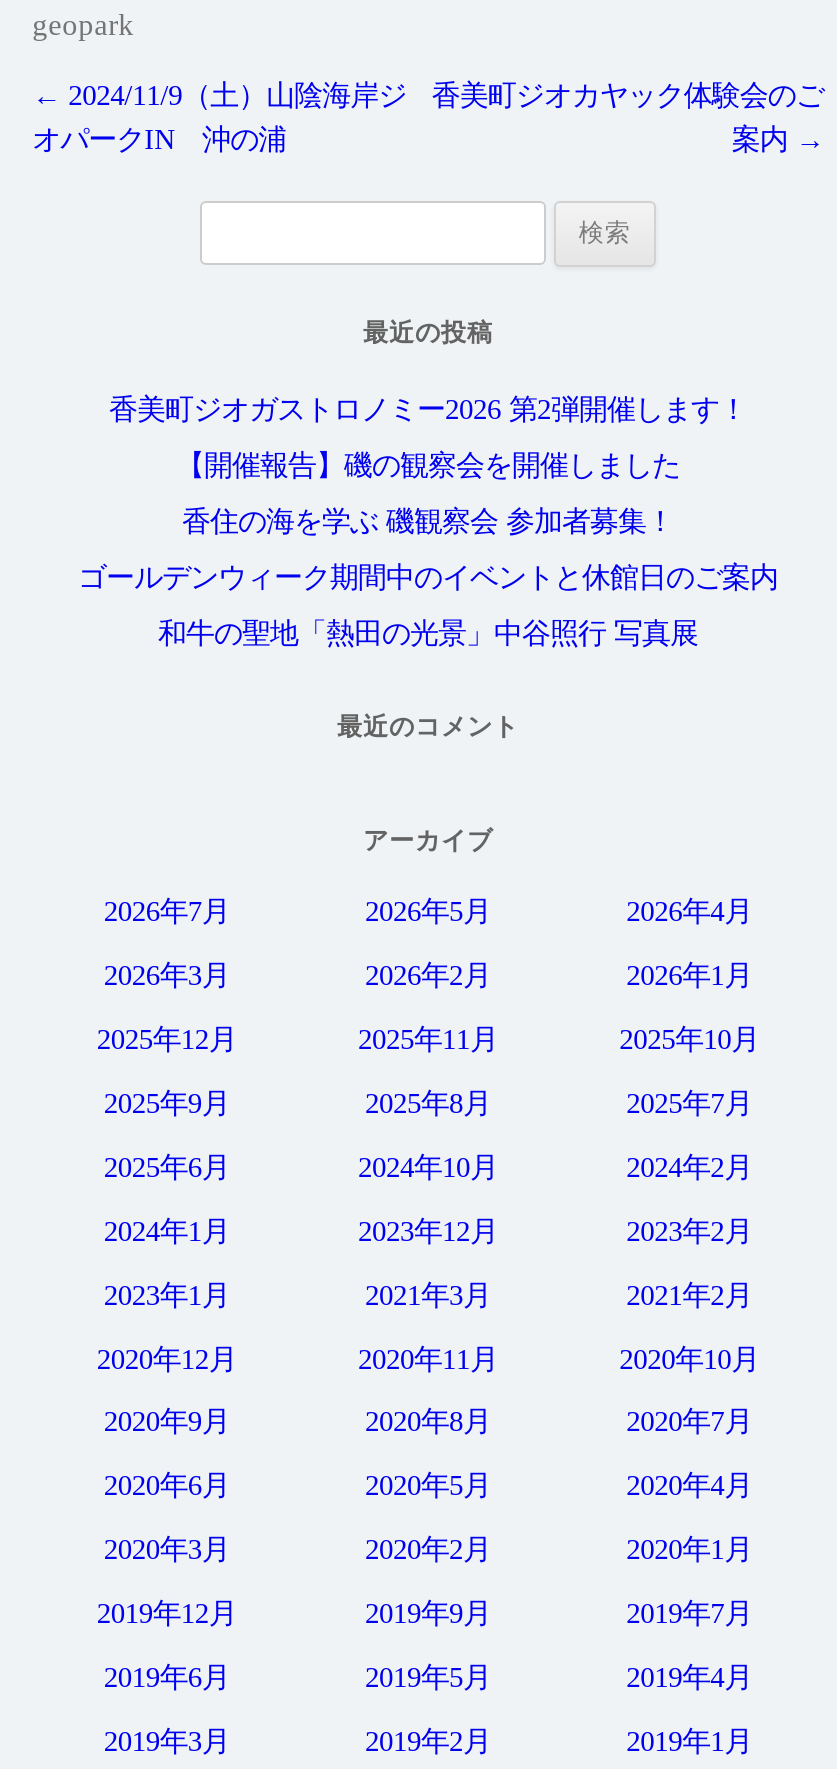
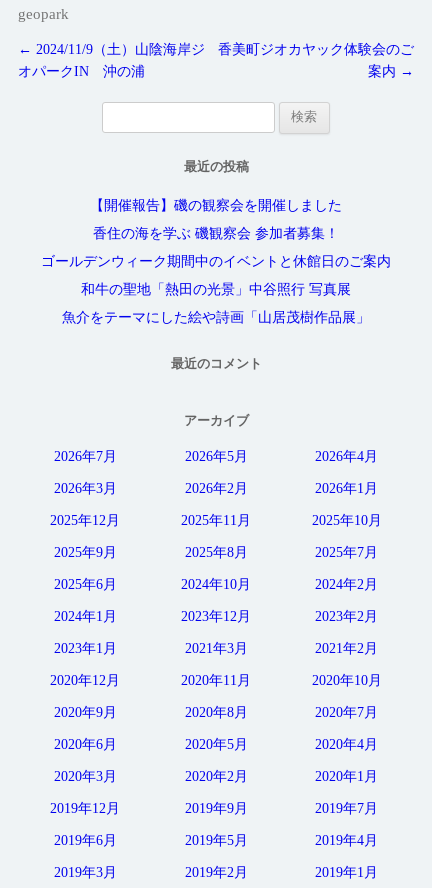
[109,393,747,425] 香美町ジオガストロノミー2026 第2弾開催します！ -> none
moved [78,449,778,649] -> [41,197,391,297]: 【開催報告】磯の観察会を開催しました | 香住の海を学ぶ 磯観察会 参加者募集！ | ゴールデンウィーク期間中のイベントと休館日のご案内 | 和牛の聖地「熱田の光景」中谷照行 写真展
none -> [62,309,370,325] 魚介をテーマにした絵や詩画「山居茂樹作品展」

